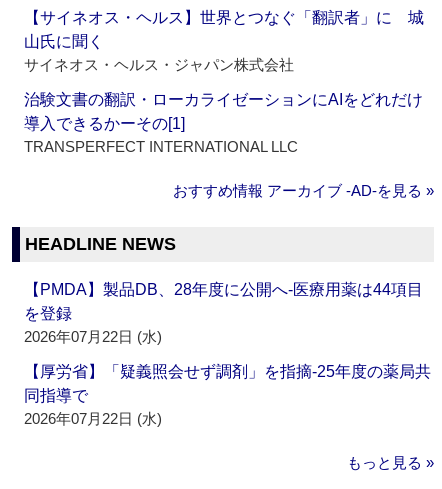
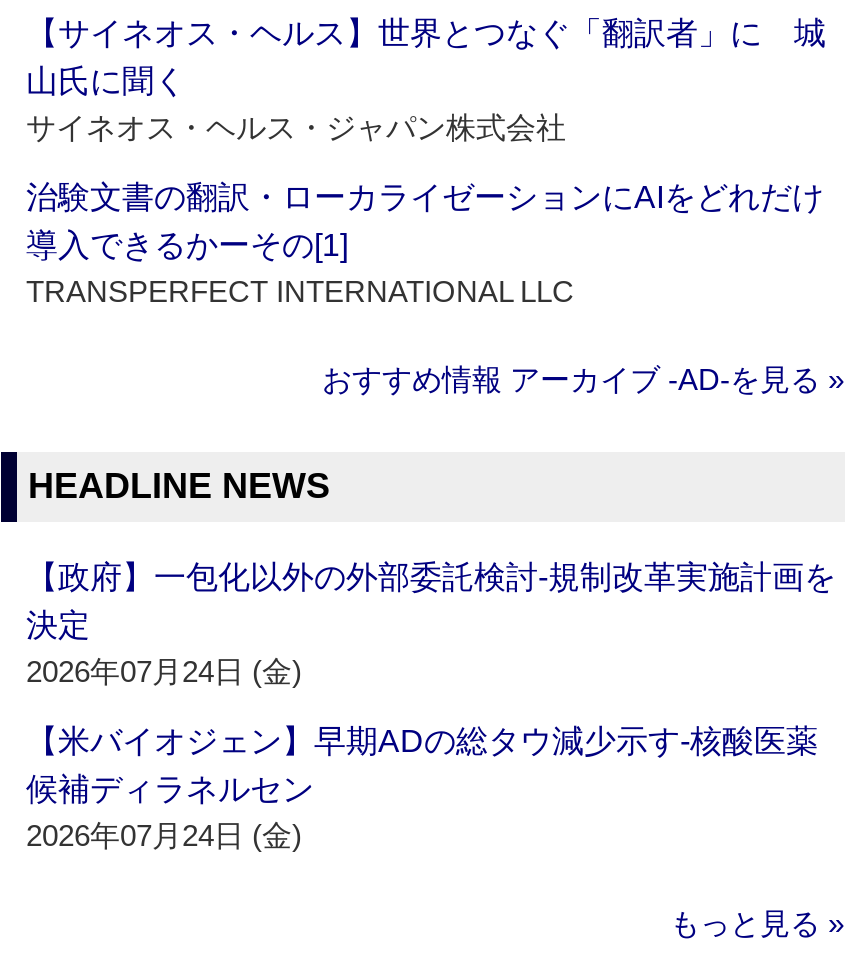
[24,281,423,345] 【PMDA】製品DB、28年度に公開へ‐医療用薬は44項目 | を登録 | 2026年07月22日 (水) -> [26,561,836,689] 【政府】一包化以外の外部委託検討‐規制改革実施計画を | 決定 | 2026年07月24日 (金)
[24,363,431,427] 【厚労省】「疑義照会せず調剤」を指摘‐25年度の薬局共 | 同指導で | 2026年07月22日 (水) -> [26,725,818,853] 【米バイオジェン】早期ADの総タウ減少示す‐核酸医薬 | 候補ディラネルセン | 2026年07月24日 (金)

